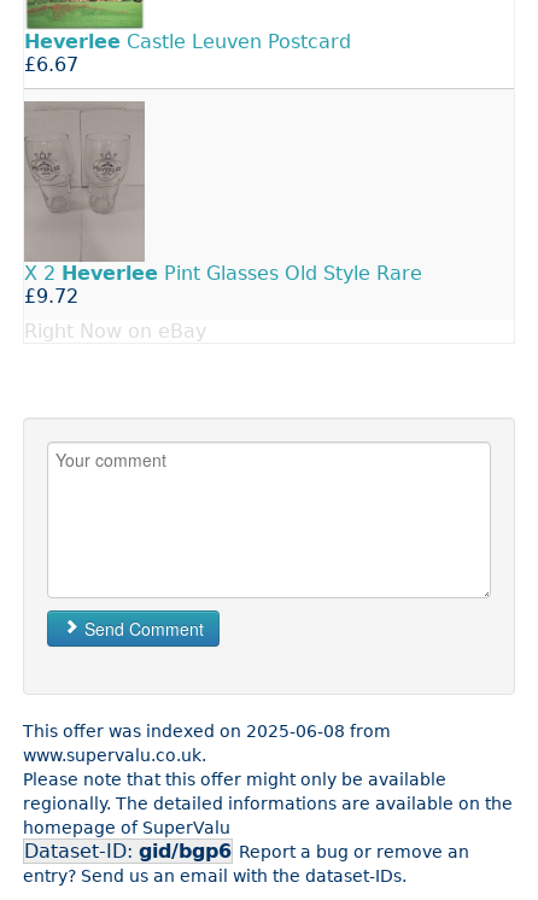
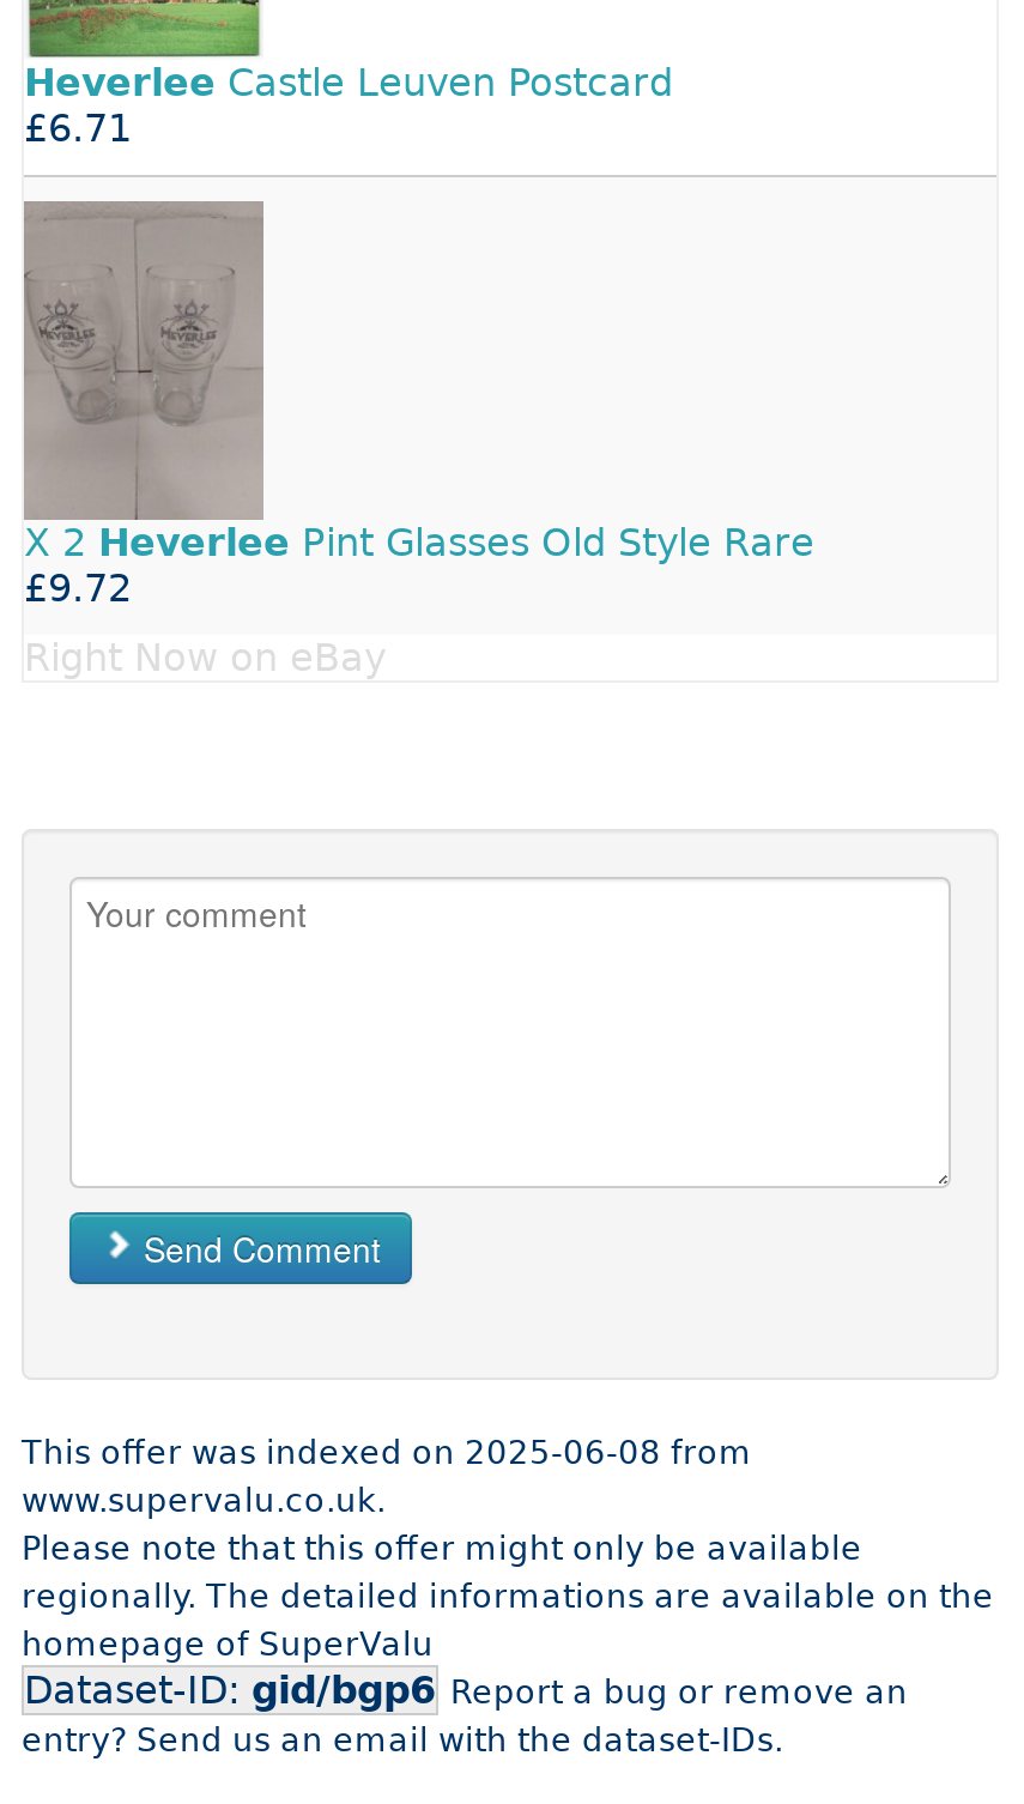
[24,53,78,76] £6.67 -> [24,106,132,152] £6.71

